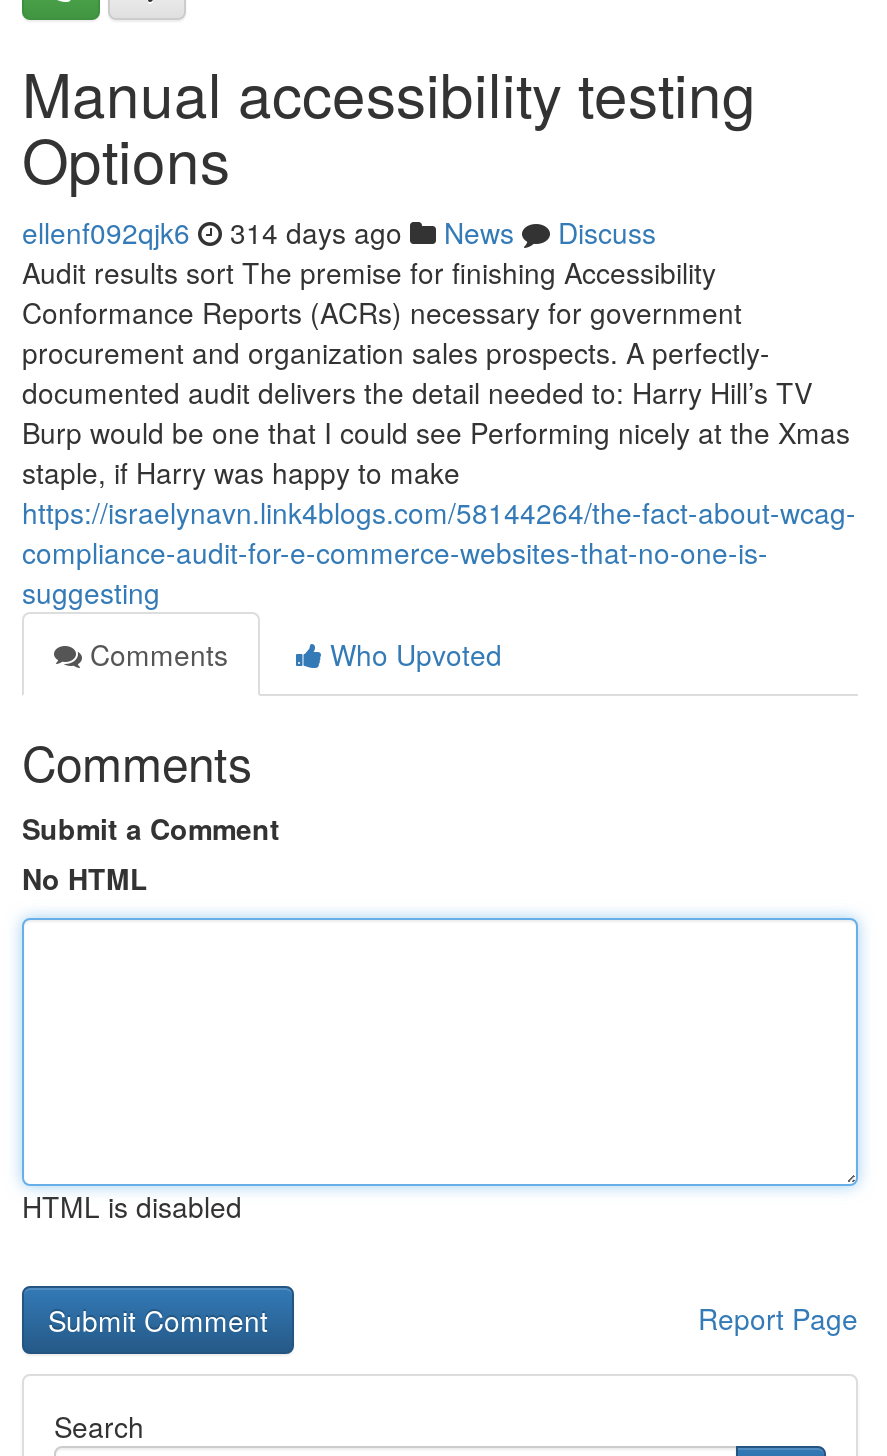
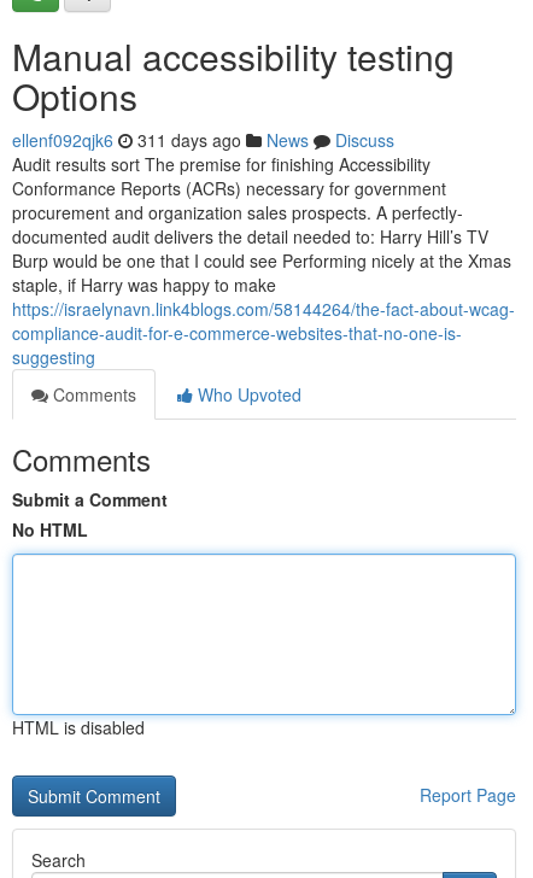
[22,212,656,252] ellenf092qjk6 314 days ago News Discuss -> [12,128,394,152] ellenf092qjk6 311 days ago News Discuss

